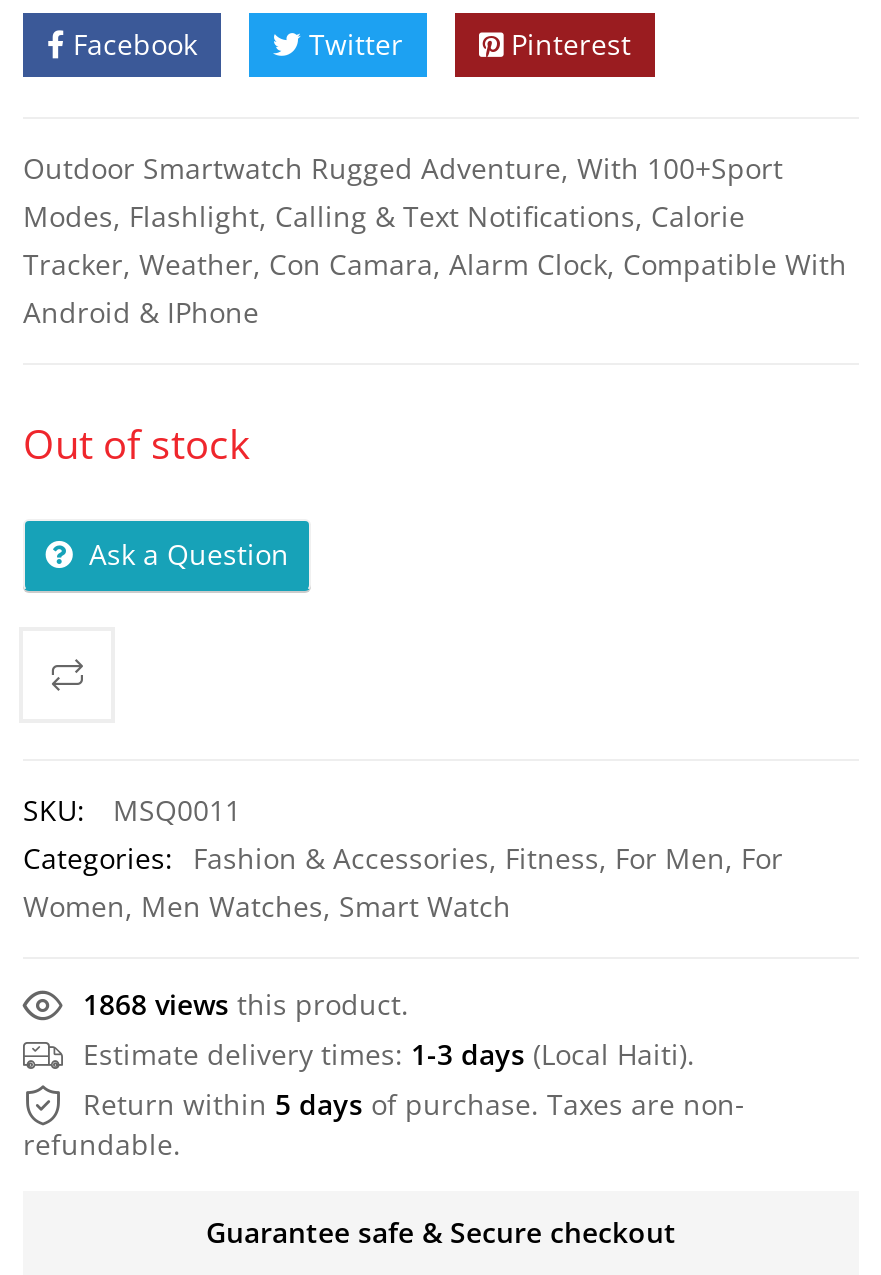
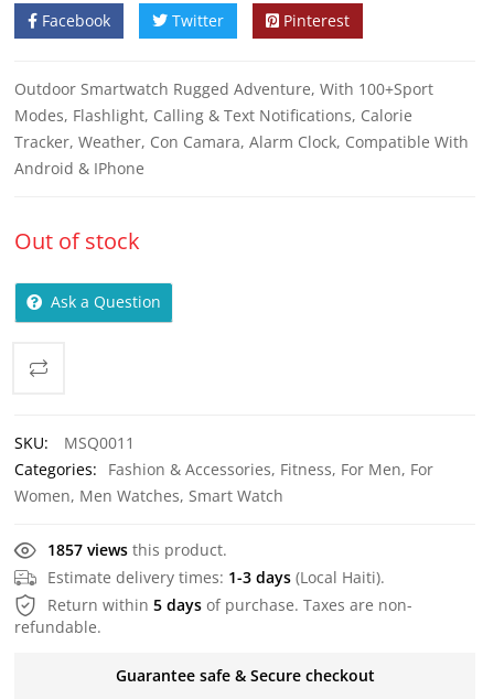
[83,985,409,1023] 1868 views this product. -> [47,539,227,560] 1857 views this product.

